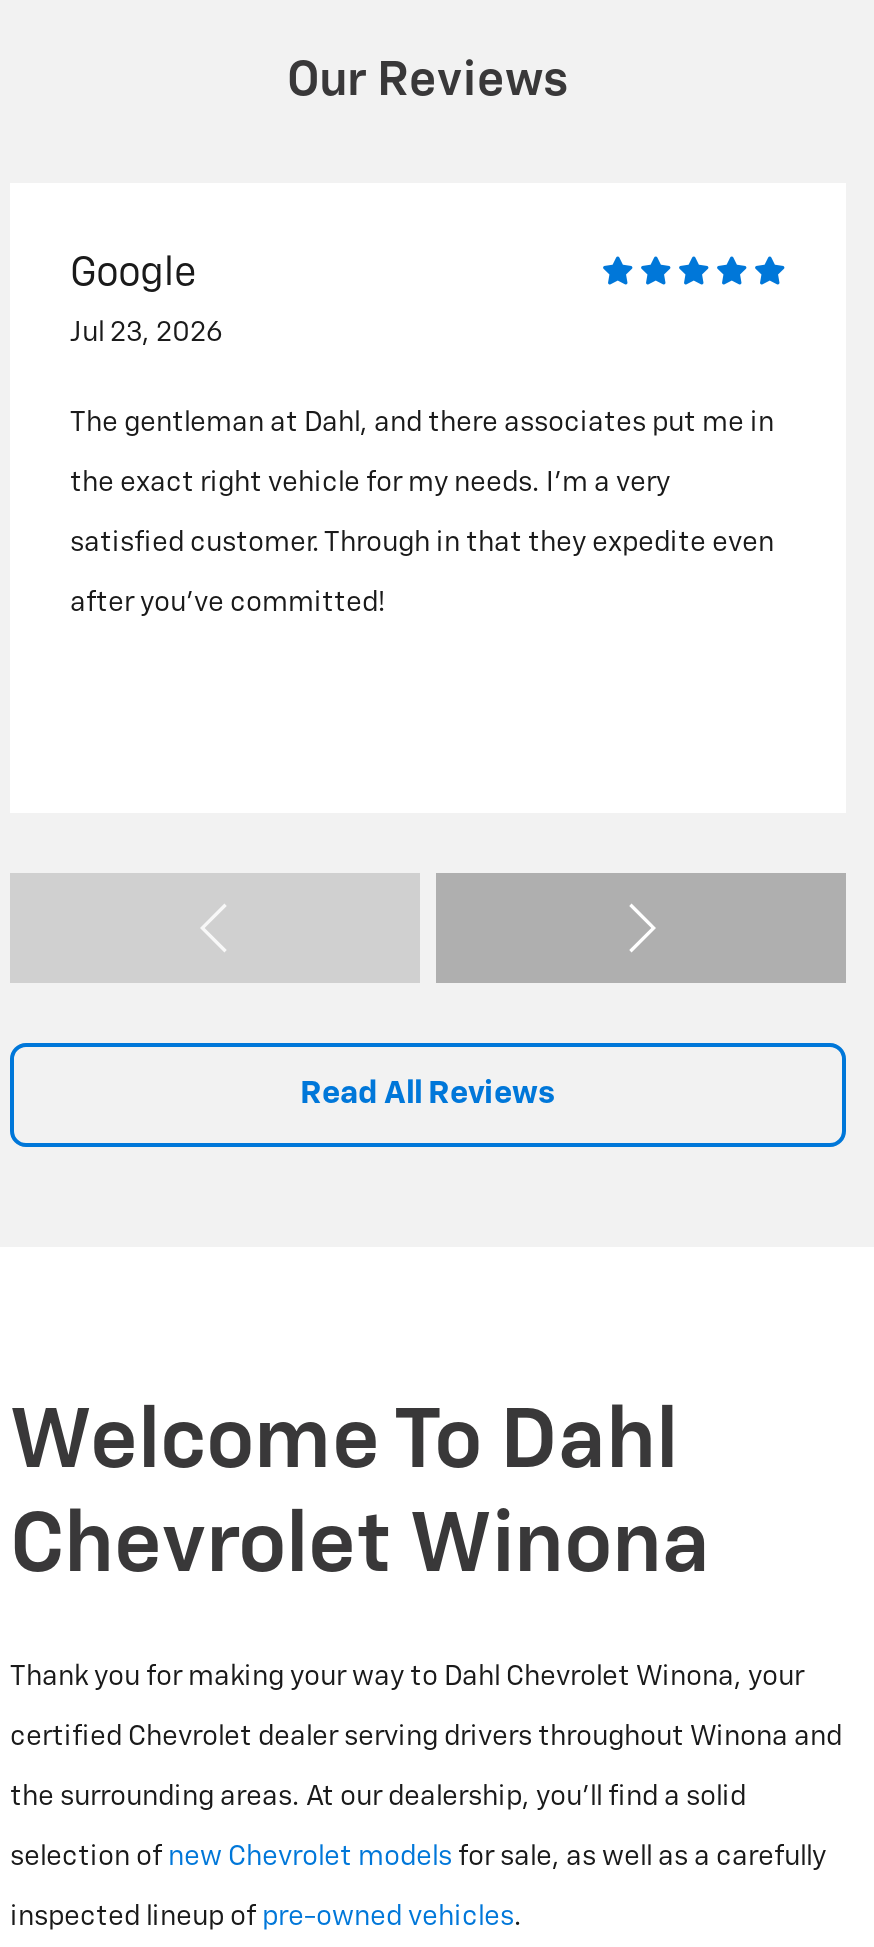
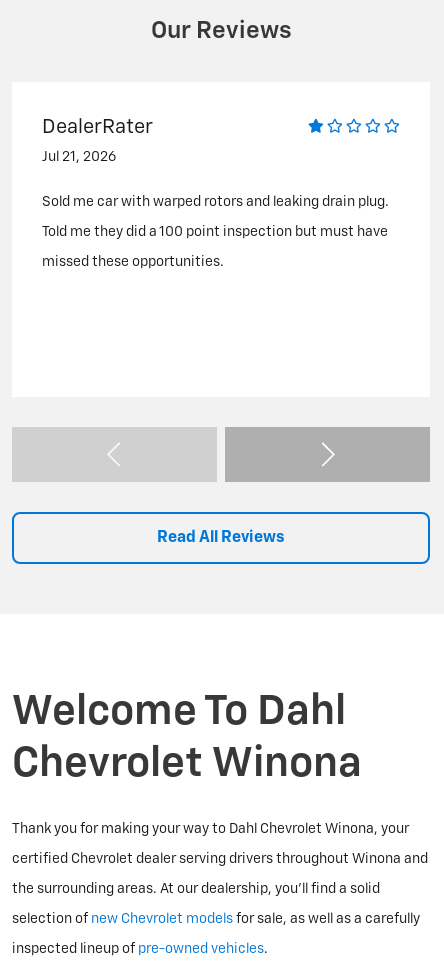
[70,254,774,618] Google | Jul 23, 2026 | The gentleman at Dahl, and there associates put me in | the exact right vehicle for my needs. I’m a very | satisfied customer. Through in that they expedite even | after you’ve committed! -> [42,117,389,269] DealerRater | Jul 21, 2026 | Sold me car with warped rotors and leaking drain plug. | Told me they did a 100 point inspection but must have | missed these opportunities.

